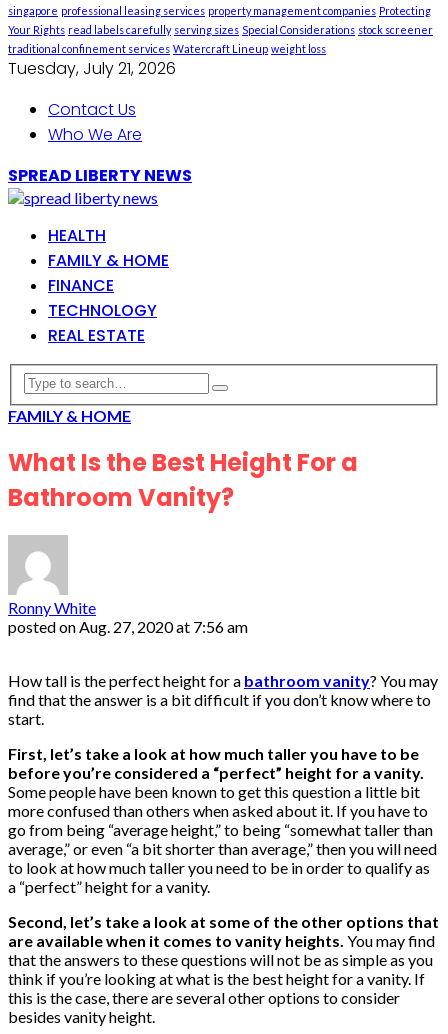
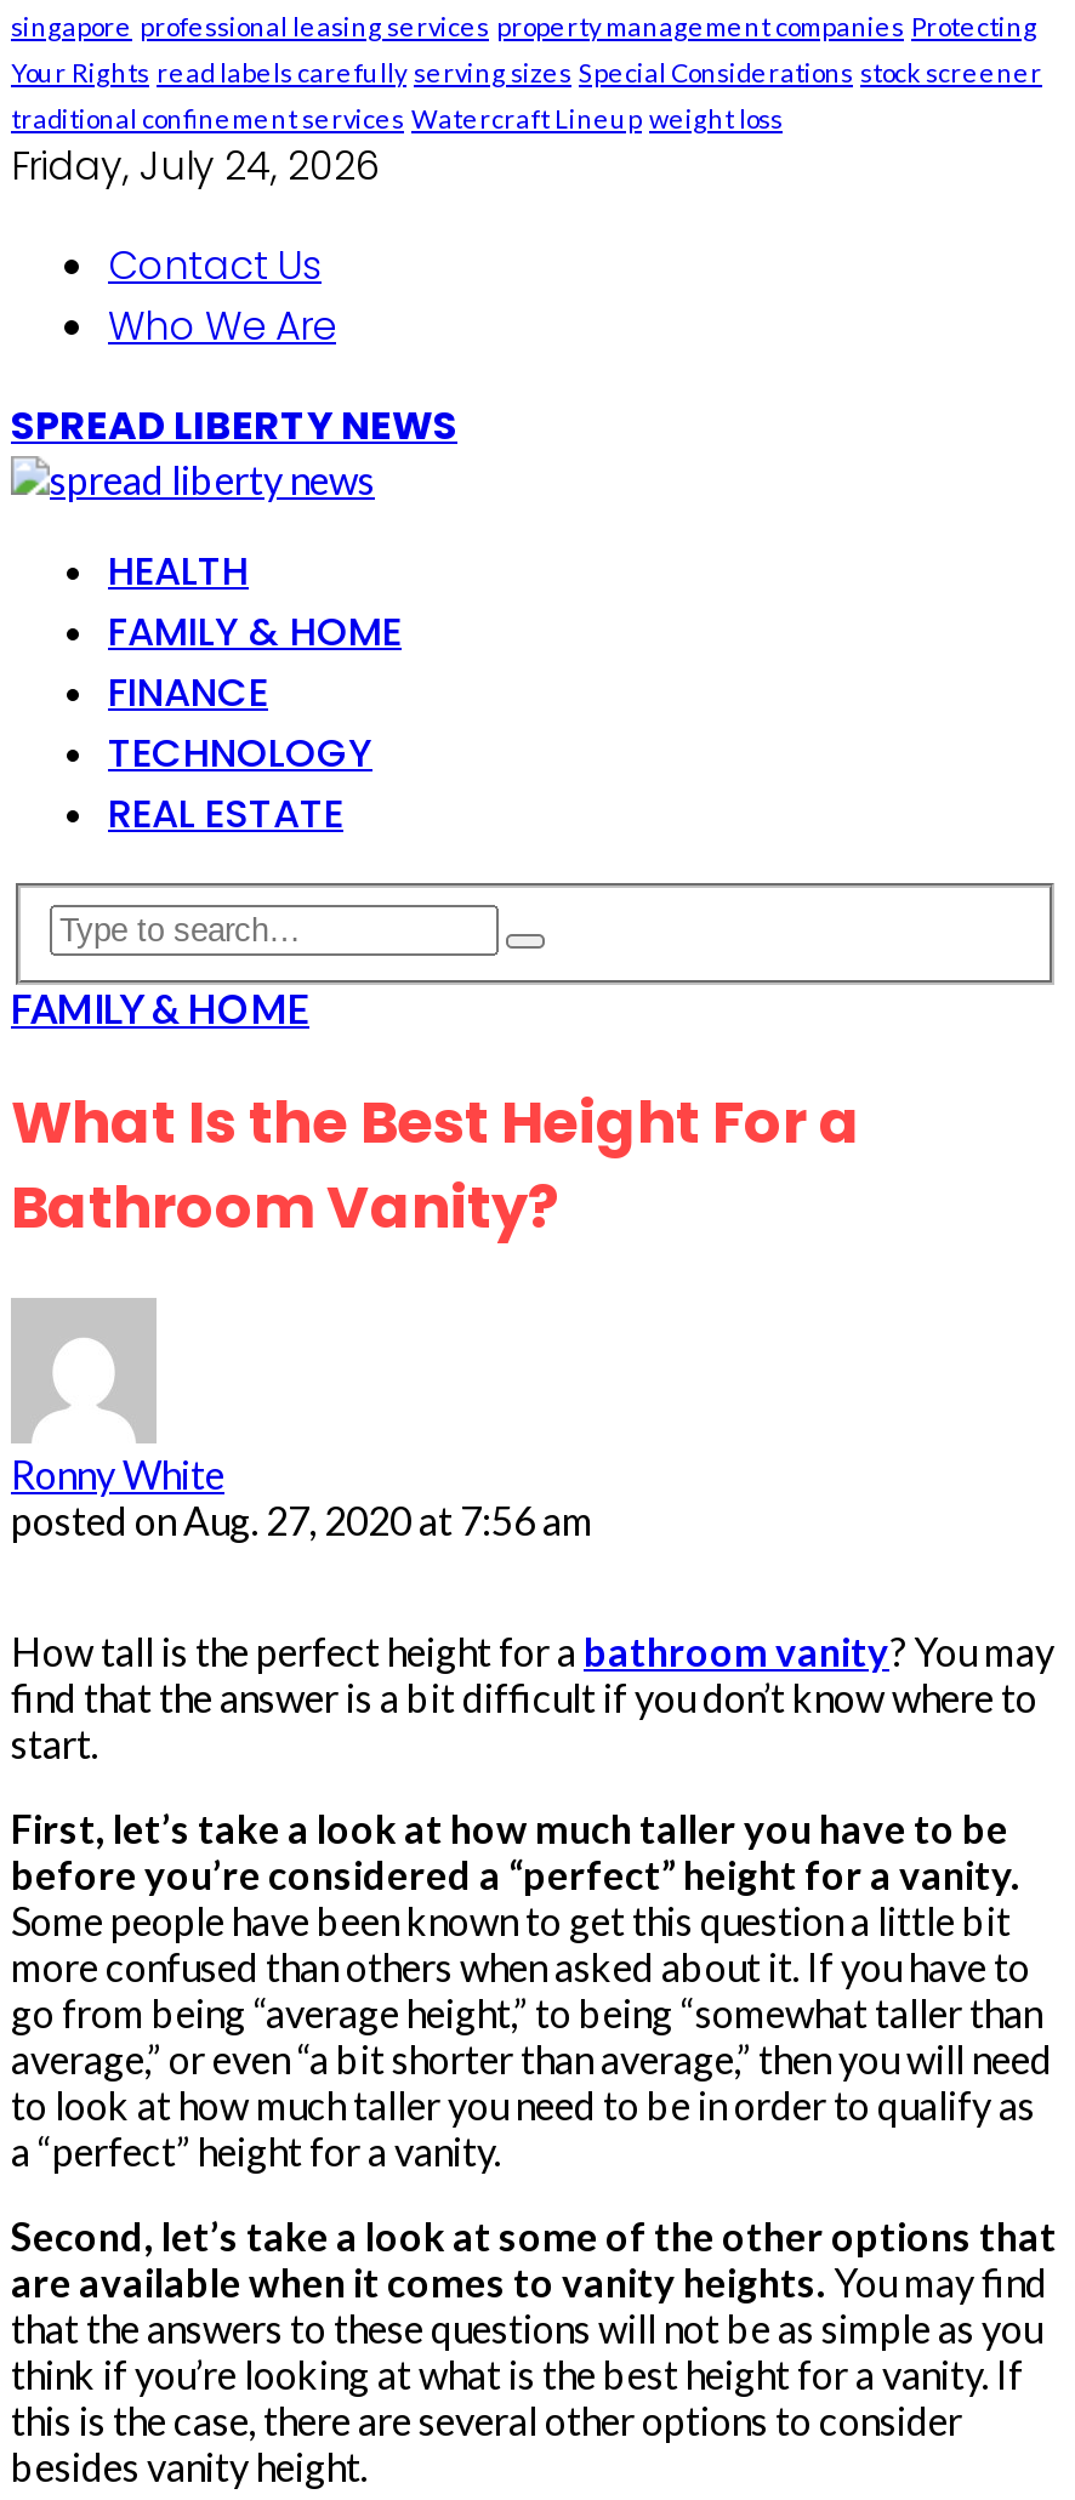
[8,57,176,80] Tuesday, July 21, 2026 -> [11,139,380,195] Friday, July 24, 2026

